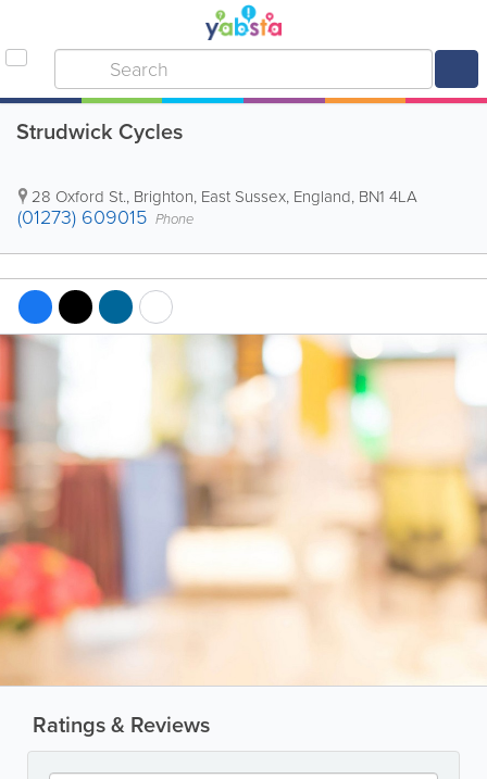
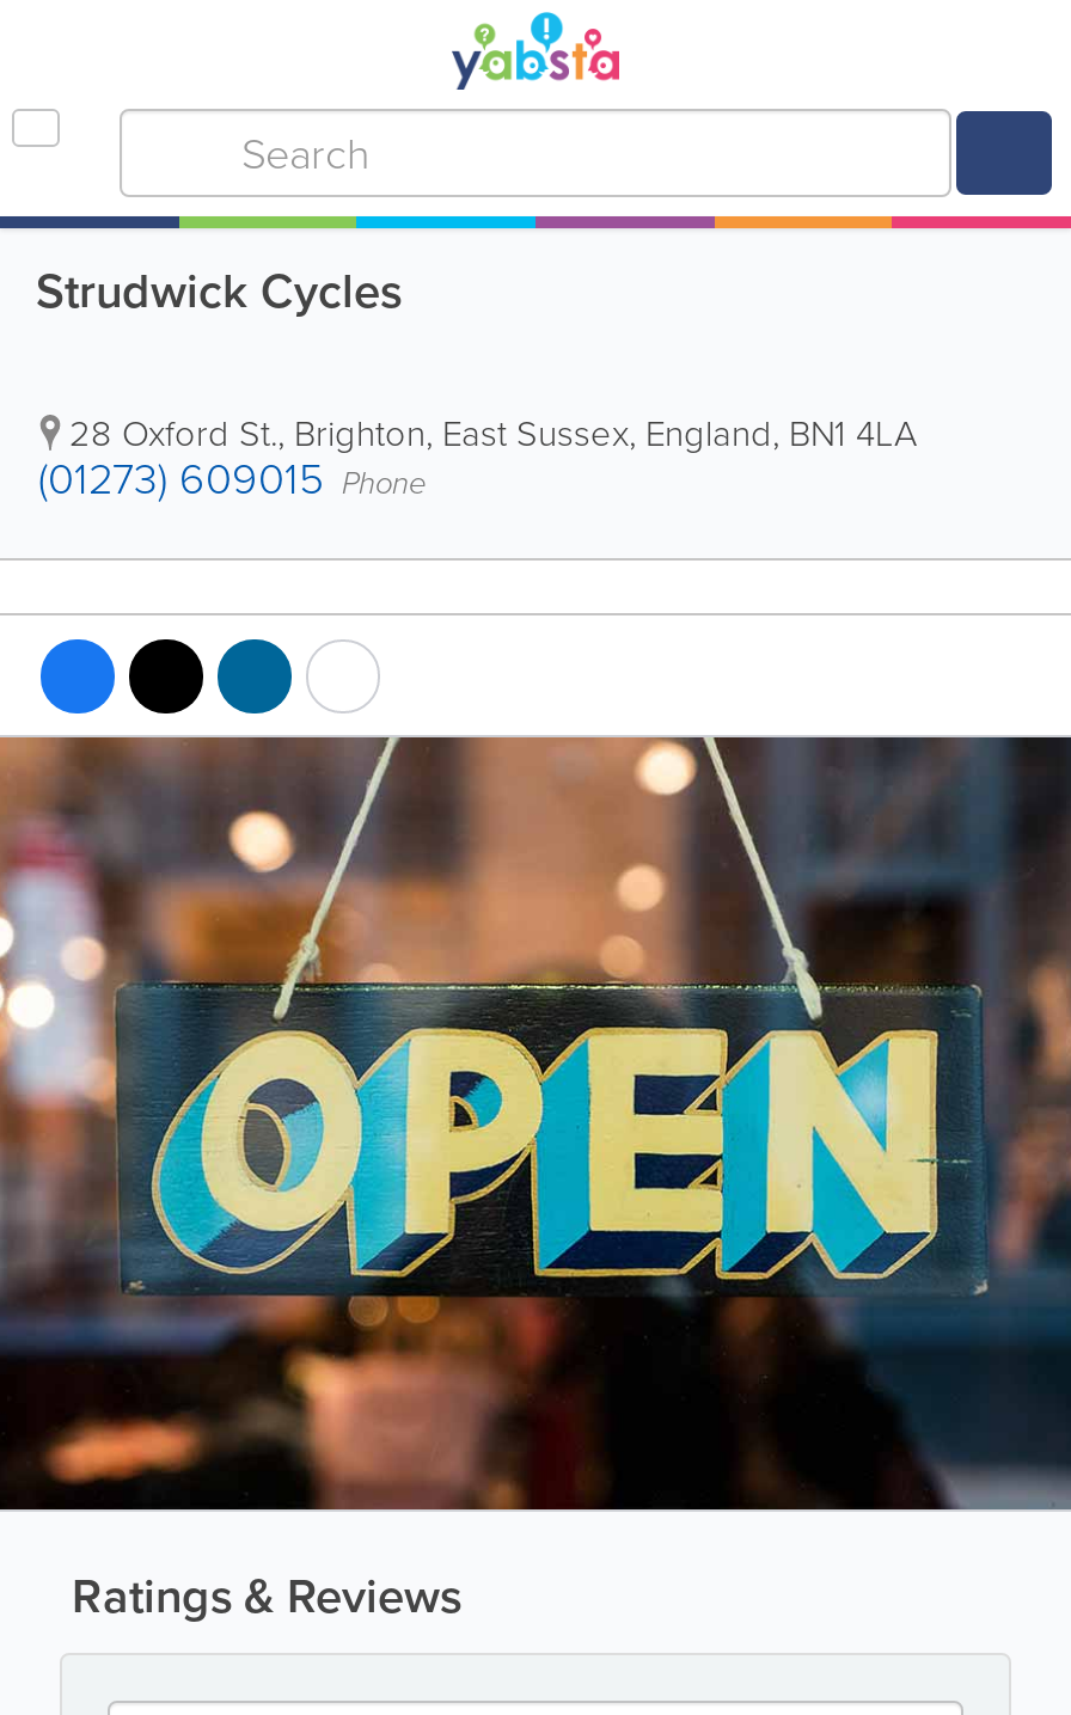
[3,335,484,687] [image] -> [7,735,1064,1512] [image]

